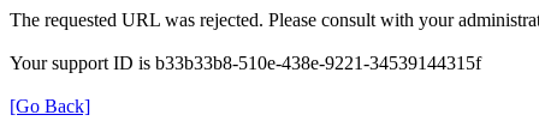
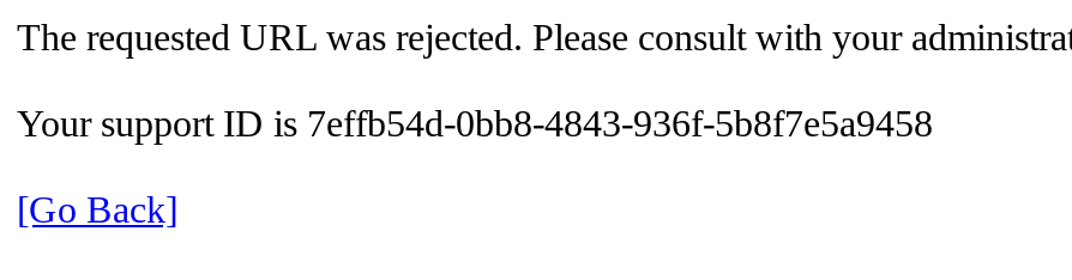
[10,53,481,73] Your support ID is b33b33b8-510e-438e-9221-34539144315f -> [17,103,933,144] Your support ID is 7effb54d-0bb8-4843-936f-5b8f7e5a9458

